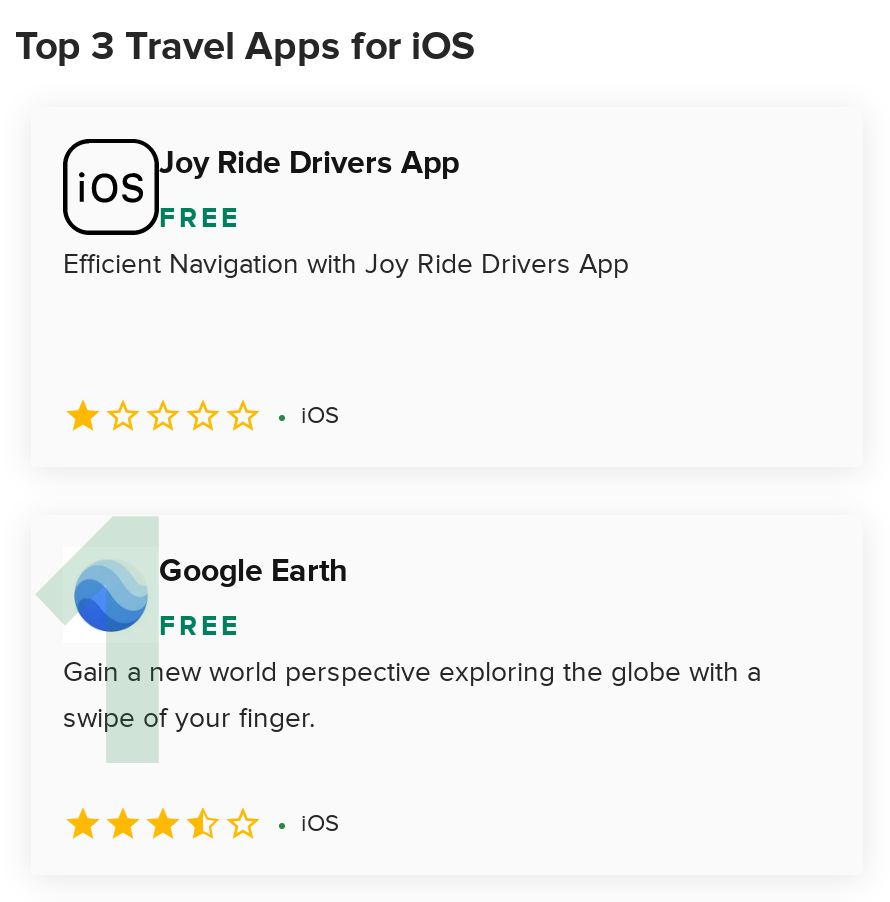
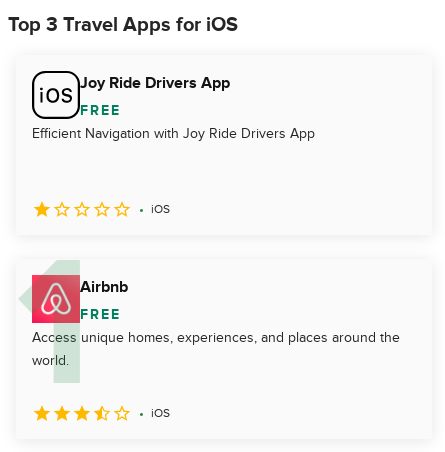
[63,547,347,641] [image] | Google Earth -> [31,274,128,322] [image] | Airbnb
[63,655,761,735] Gain a new world perspective exploring the globe with a | swipe of your finger. -> [32,329,400,369] Access unique homes, experiences, and places around the | world.

